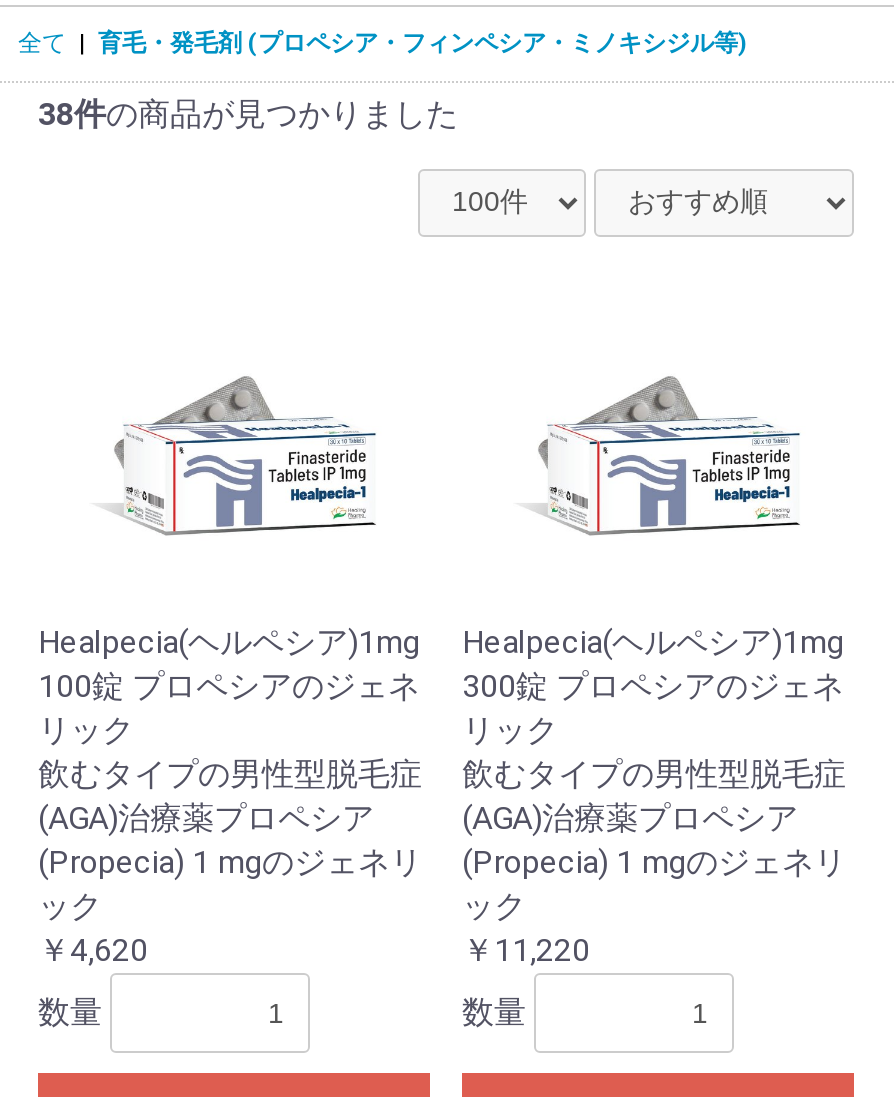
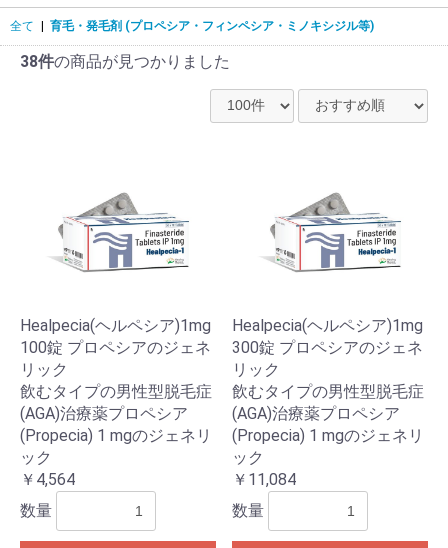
[38,932,148,970] ￥4,620 -> [20,470,75,489] ￥4,564
[462,932,590,970] ￥11,220 -> [232,470,296,489] ￥11,084

